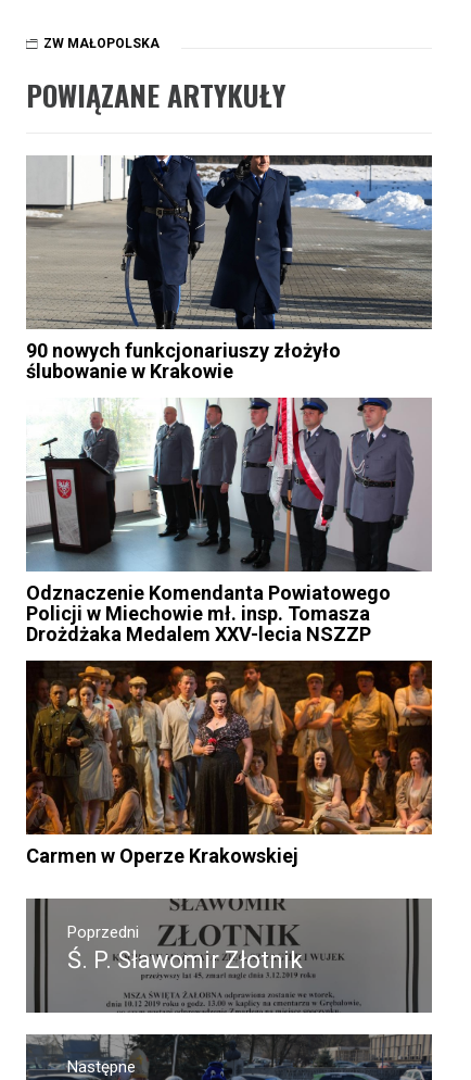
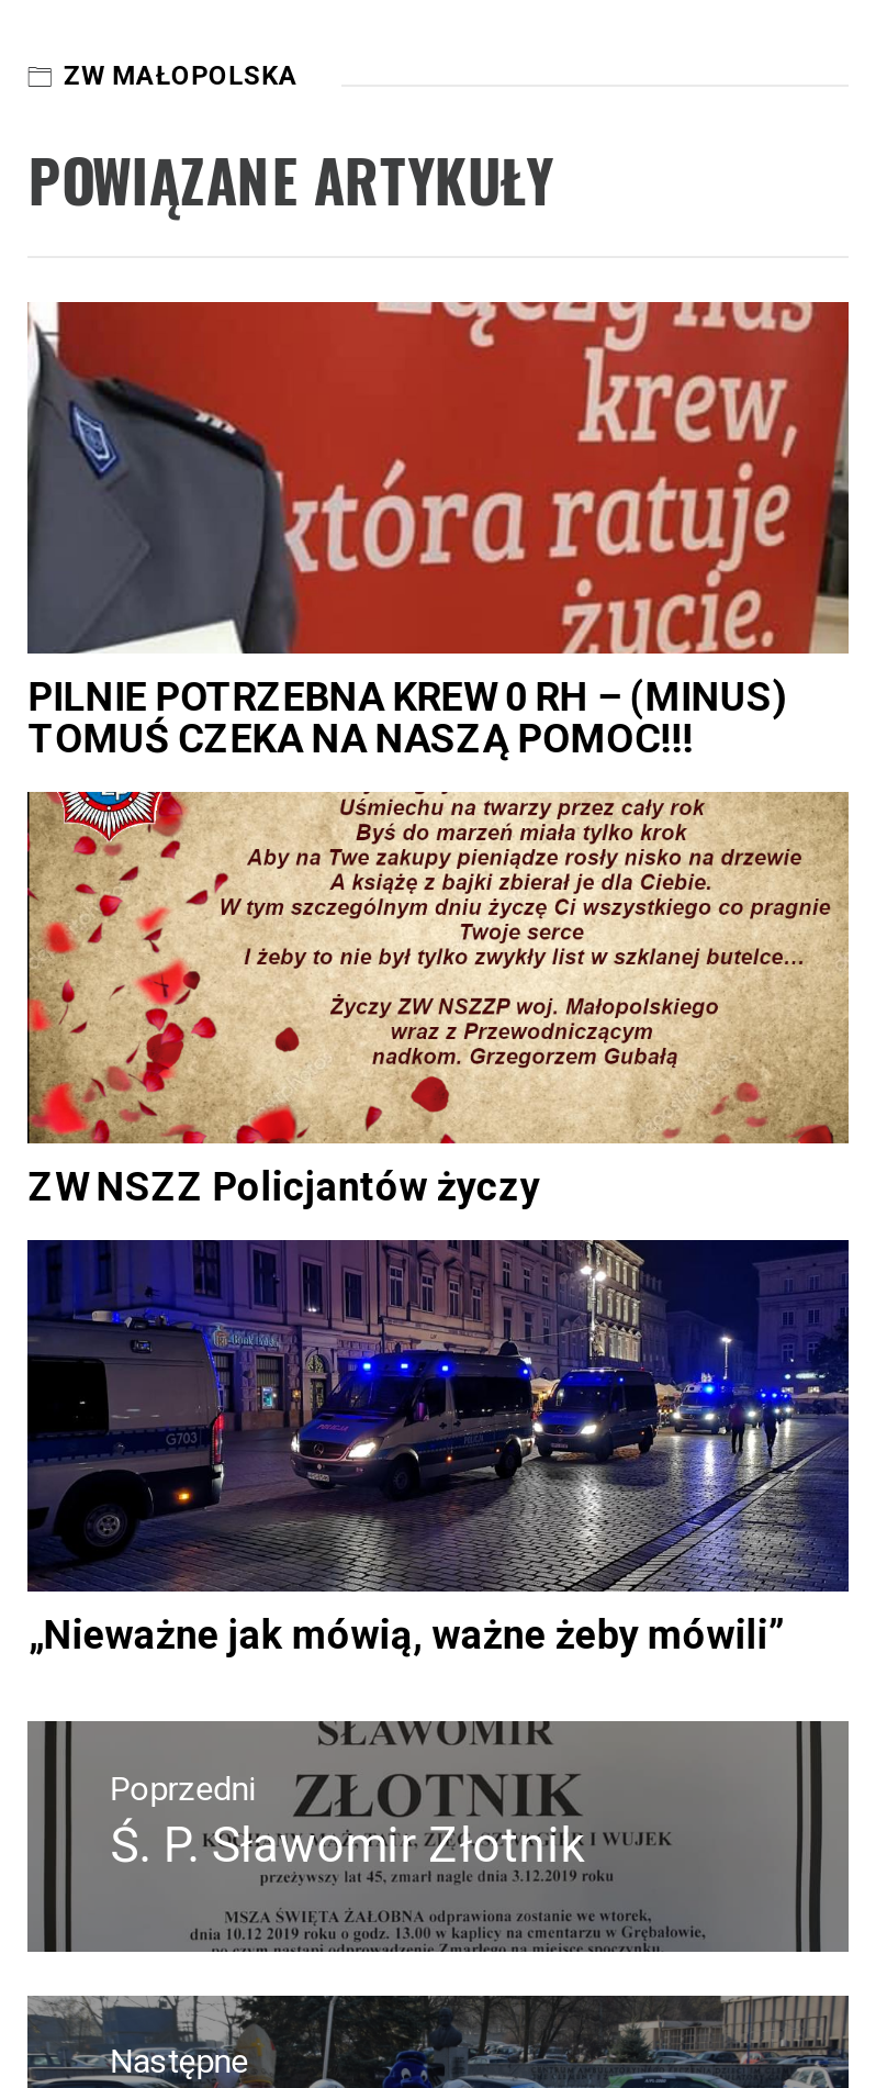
[26,154,433,383] [image] | 90 nowych funkcjonariuszy złożyło | ślubowanie w Krakowie -> [27,300,851,762] [image] | PILNIE POTRZEBNA KREW 0 RH – (MINUS) | TOMUŚ CZEKA NA NASZĄ POMOC!!!
[25,398,432,646] [image] | Odznaczenie Komendanta Powiatowego | Policji w Miechowie mł. insp. Tomasza | Drożdżaka Medalem XXV-lecia NSZZP -> [25,790,849,1210] [image] | ZW NSZZ Policjantów życzy
[26,661,433,867] [image] | Carmen w Operze Krakowskiej -> [27,1240,851,1658] [image] | „Nieważne jak mówią, ważne żeby mówili”

